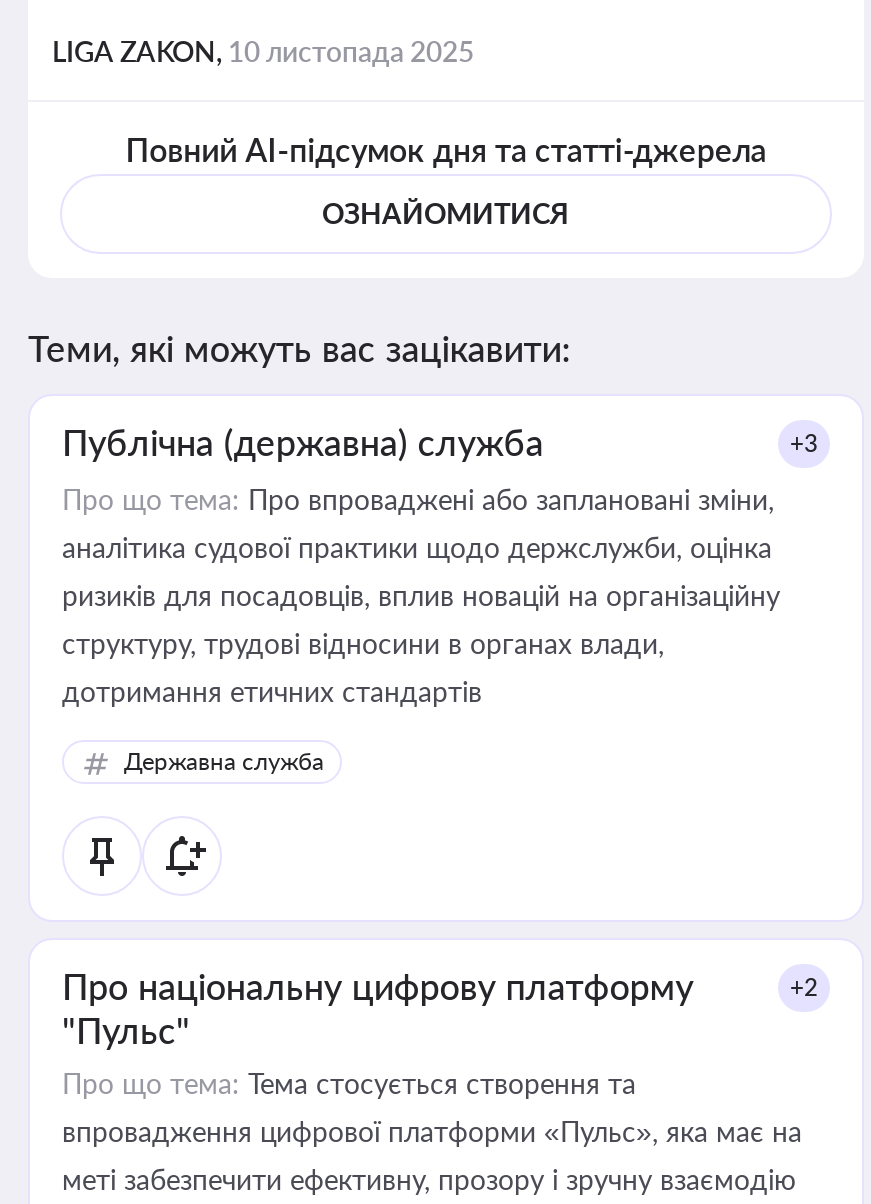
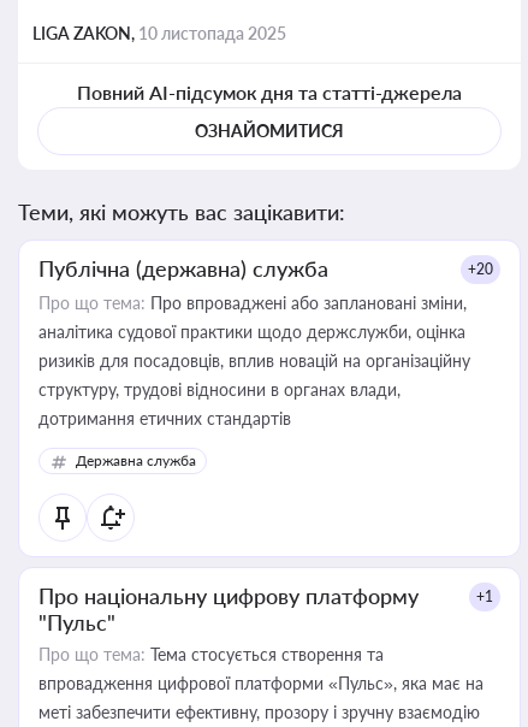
[790,428,818,458] +3 -> [468,260,493,278] +20
[790,972,818,1002] +2 -> [476,587,493,605] +1

